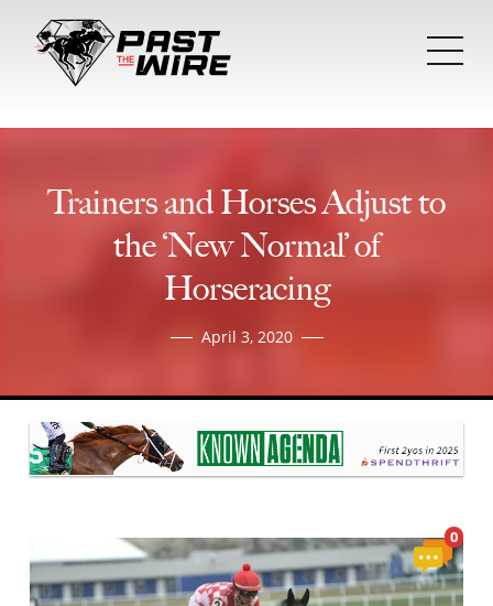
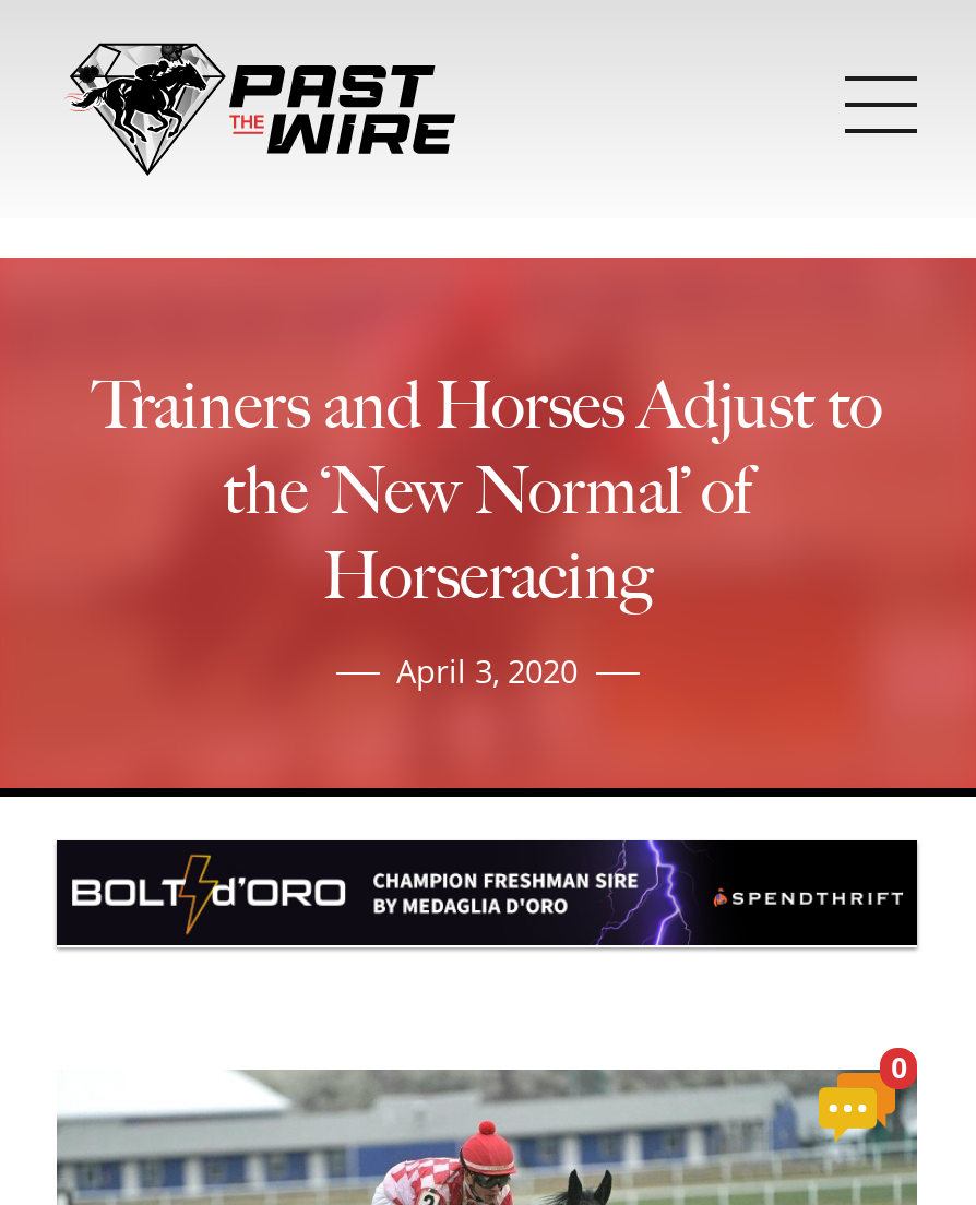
[29,421,463,476] [image] -> [55,838,919,947] [image]

